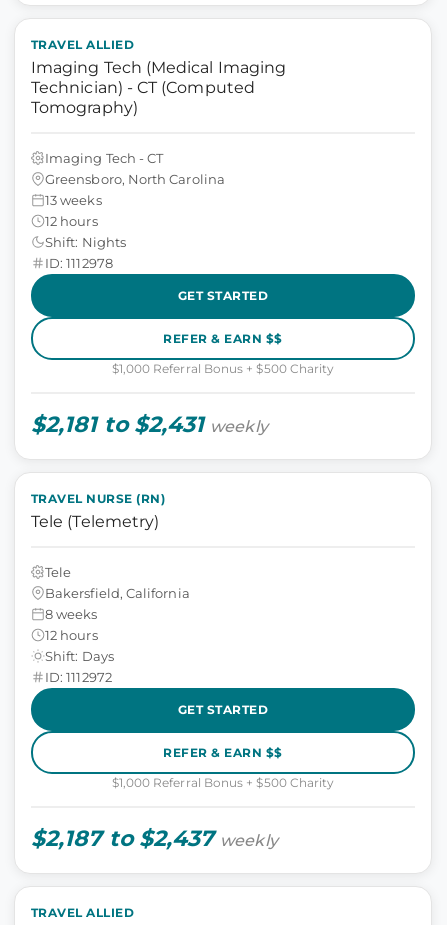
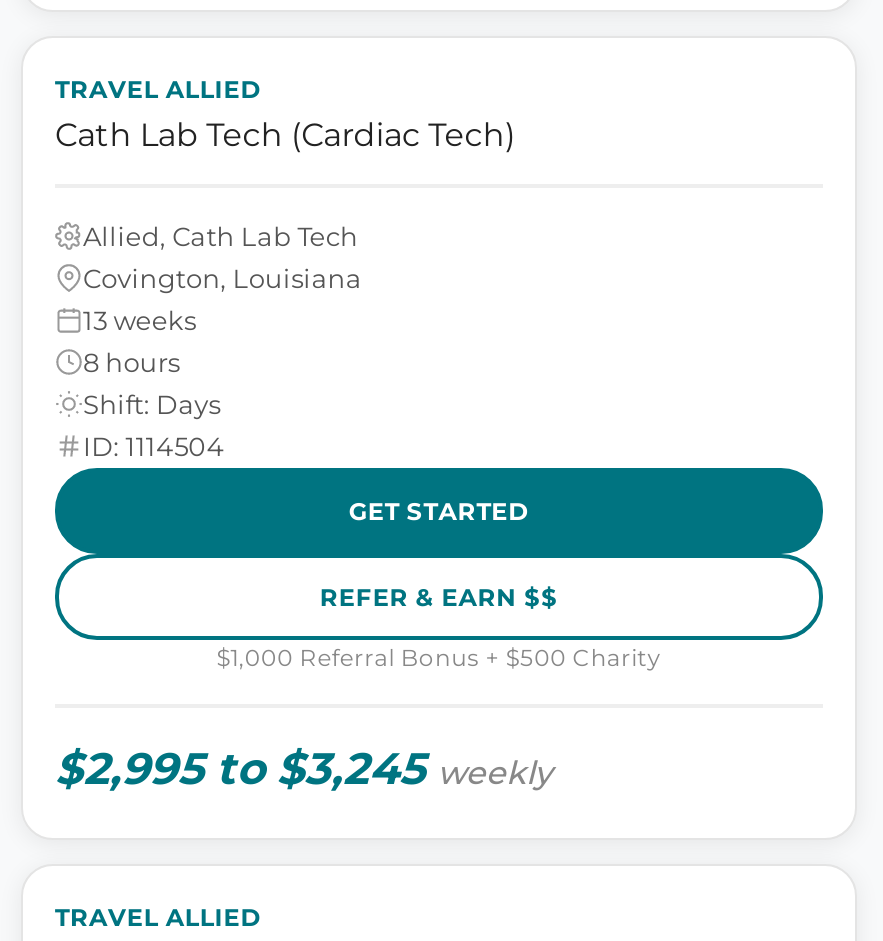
[31,58,286,117] Imaging Tech (Medical Imaging | Technician) - CT (Computed | Tomography) -> [55,116,515,154] Cath Lab Tech (Cardiac Tech)
[45,149,225,186] Imaging Tech - CT | Greensboro, North Carolina -> [83,219,362,293] Allied, Cath Lab Tech | Covington, Louisiana
[45,212,98,228] 12 hours -> [83,345,180,377] 8 hours
[45,233,126,249] Shift: Nights -> [83,387,221,419] Shift: Days
[45,254,113,270] ID: 1112978 -> [83,429,225,461] ID: 1114504
[31,411,334,852] $2,181 to $2,431 weekly | TRAVEL NURSE (RN) | Tele (Telemetry) | Tele | Bakersfield, California | 8 weeks | 12 hours | Shift: Days | ID: 1112972 | GET STARTED | REFER & EARN $$ | $1,000 Referral Bonus + $500 Charity | $2,187 to $2,437 weekly -> [55,742,552,796] $2,995 to $3,245 weekly

